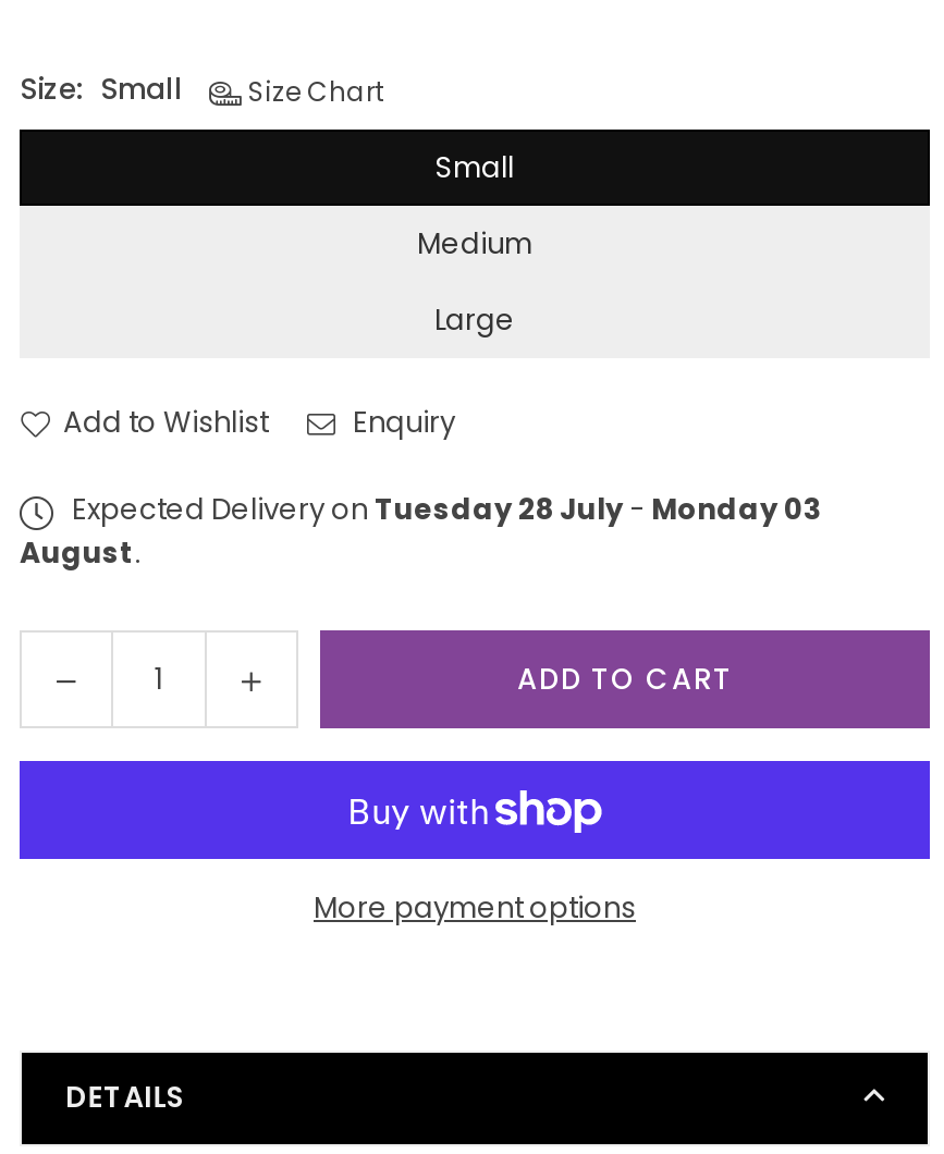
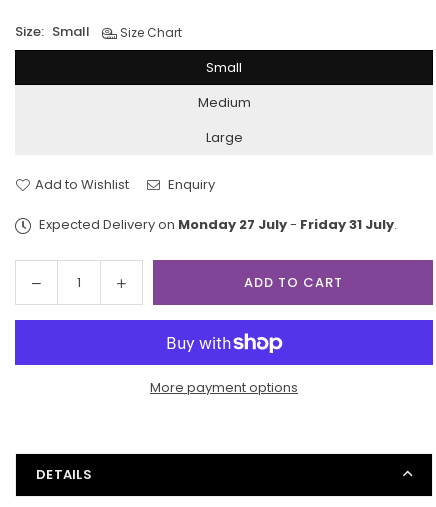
[20,490,821,575] Expected Delivery on Tuesday 28 July - Monday 03 | August. -> [36,215,397,234] Expected Delivery on Monday 27 July - Friday 31 July.

